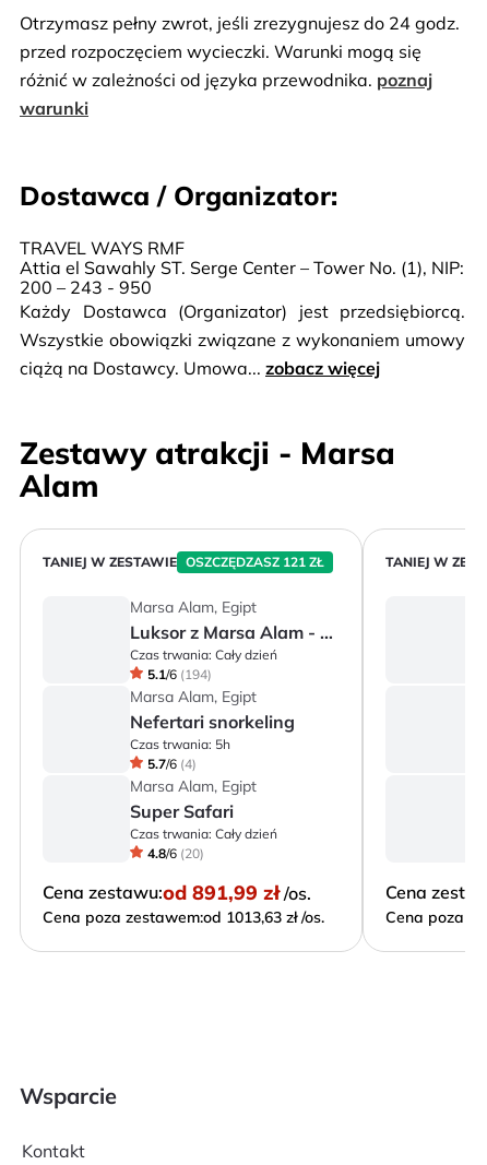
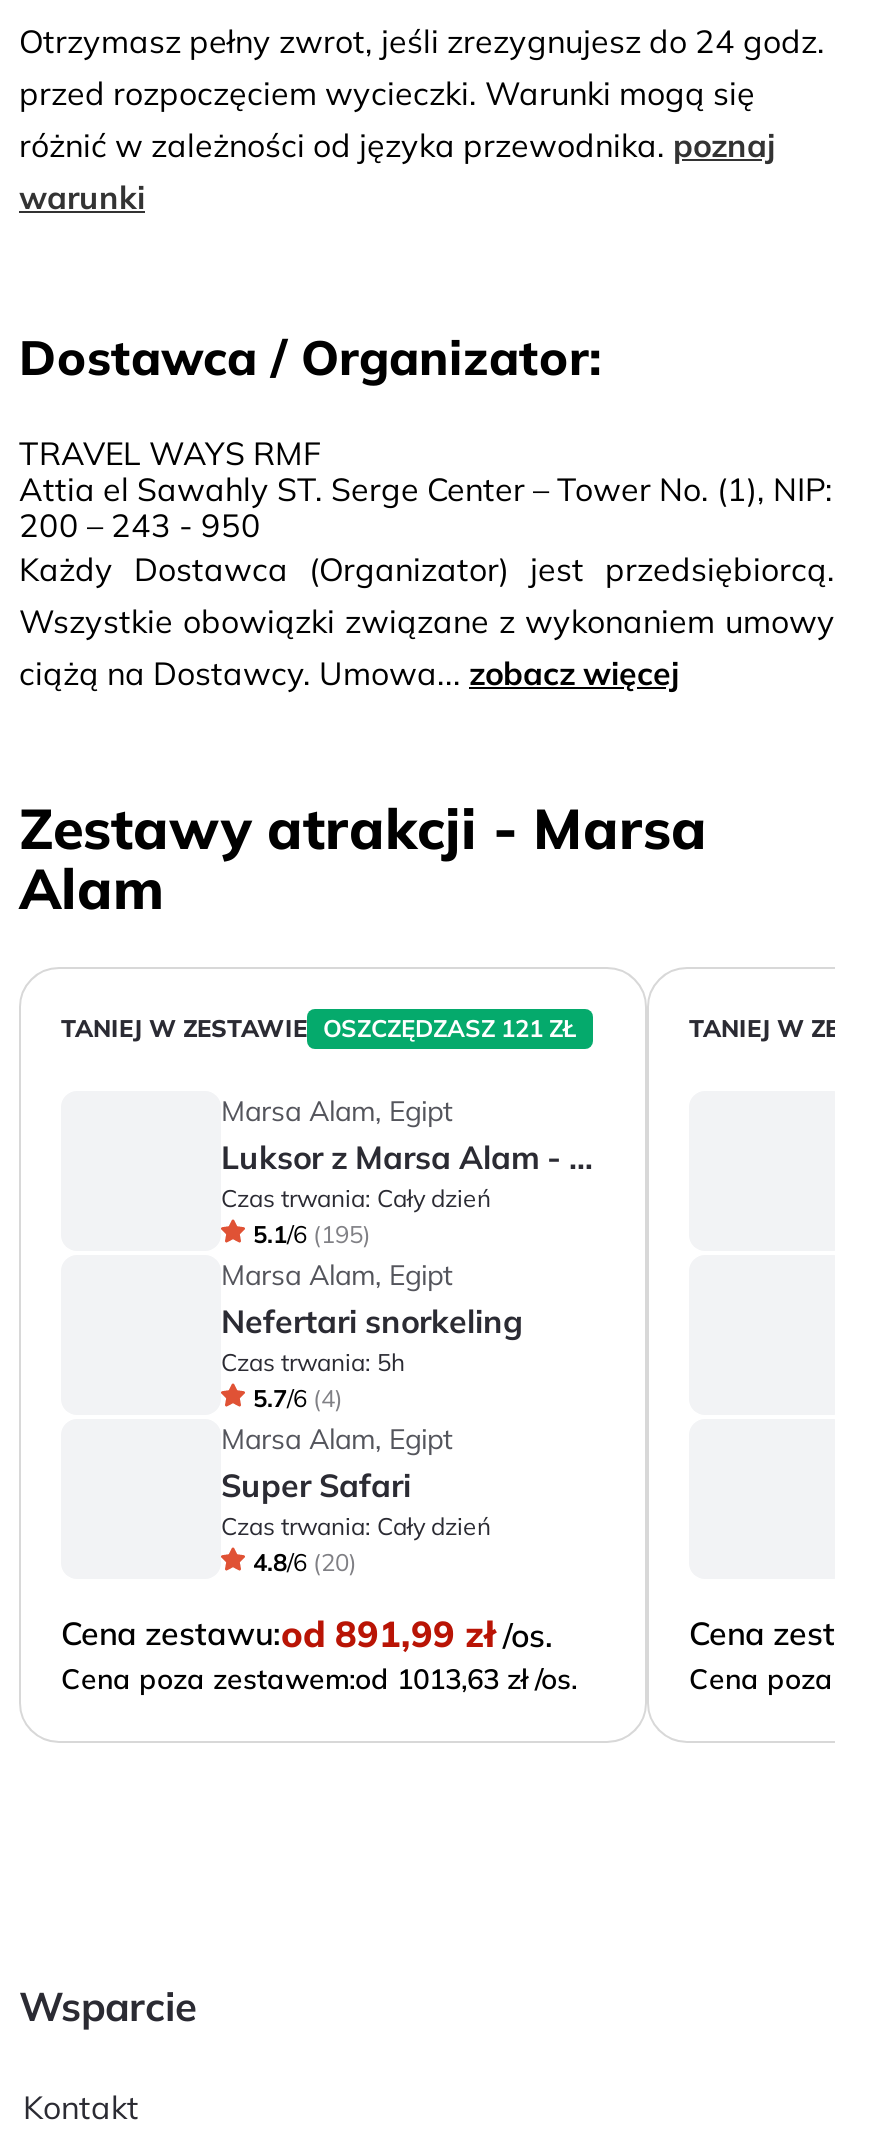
[147,666,212,682] 5.1/6 (194) -> [253,1219,371,1249] 5.1/6 (195)

